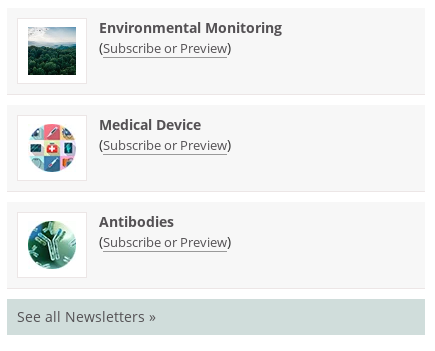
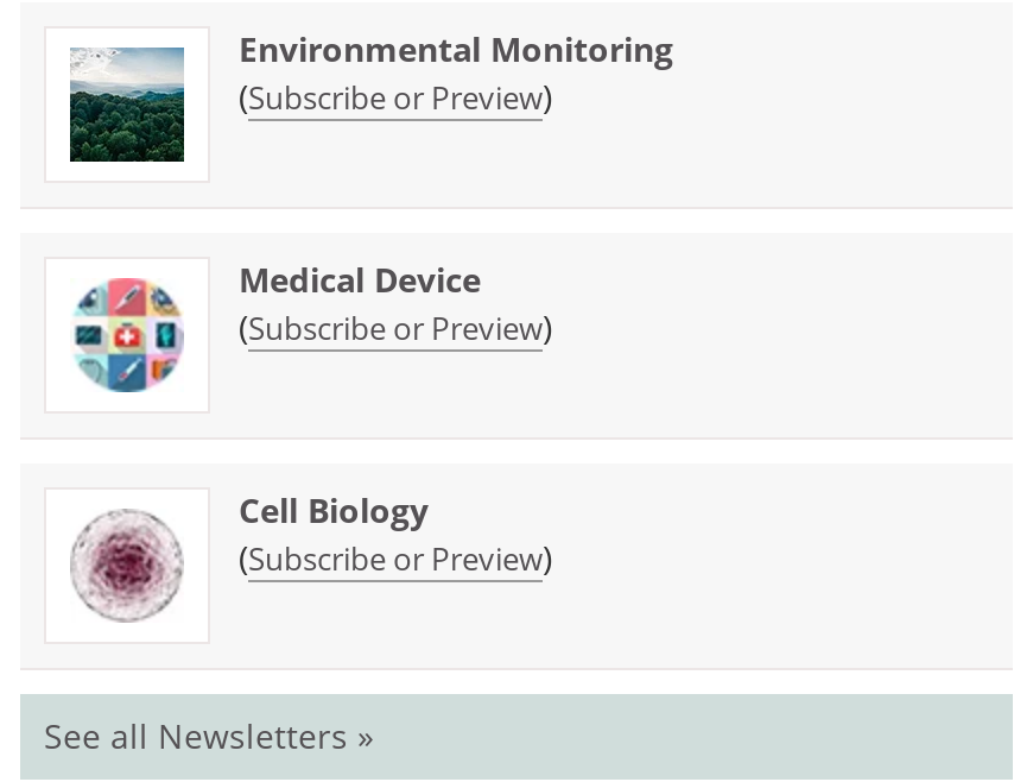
[27,212,174,269] [image] | Antibodies -> [70,487,429,620] [image] | Cell Biology

